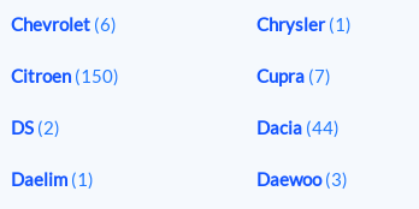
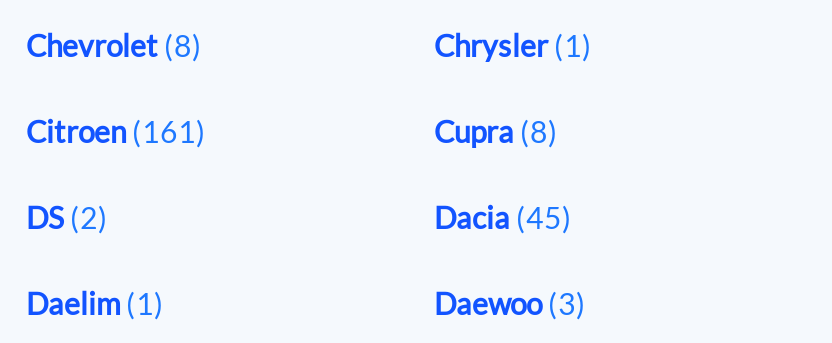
[11,13,117,34] Chevrolet (6) -> [26,26,202,62] Chevrolet (8)
[11,65,119,86] Citroen (150) -> [26,112,206,148] Citroen (161)
[256,65,331,86] Cupra (7) -> [434,112,558,148] Cupra (8)
[256,116,340,138] Dacia (44) -> [434,198,572,234] Dacia (45)

